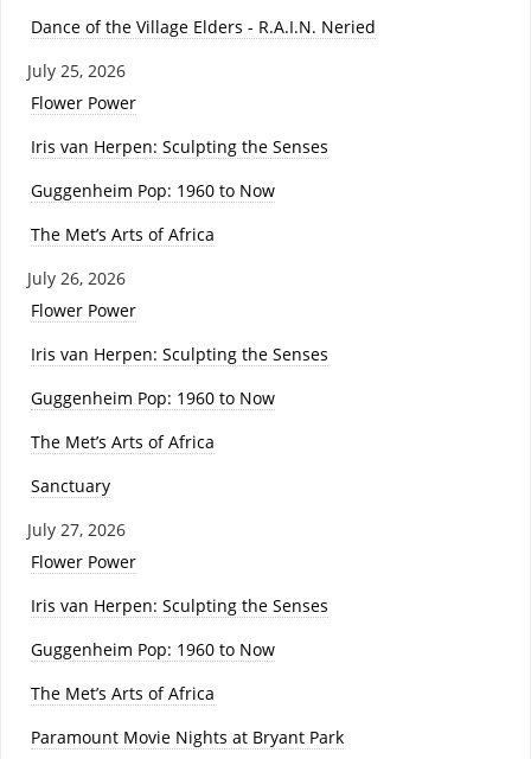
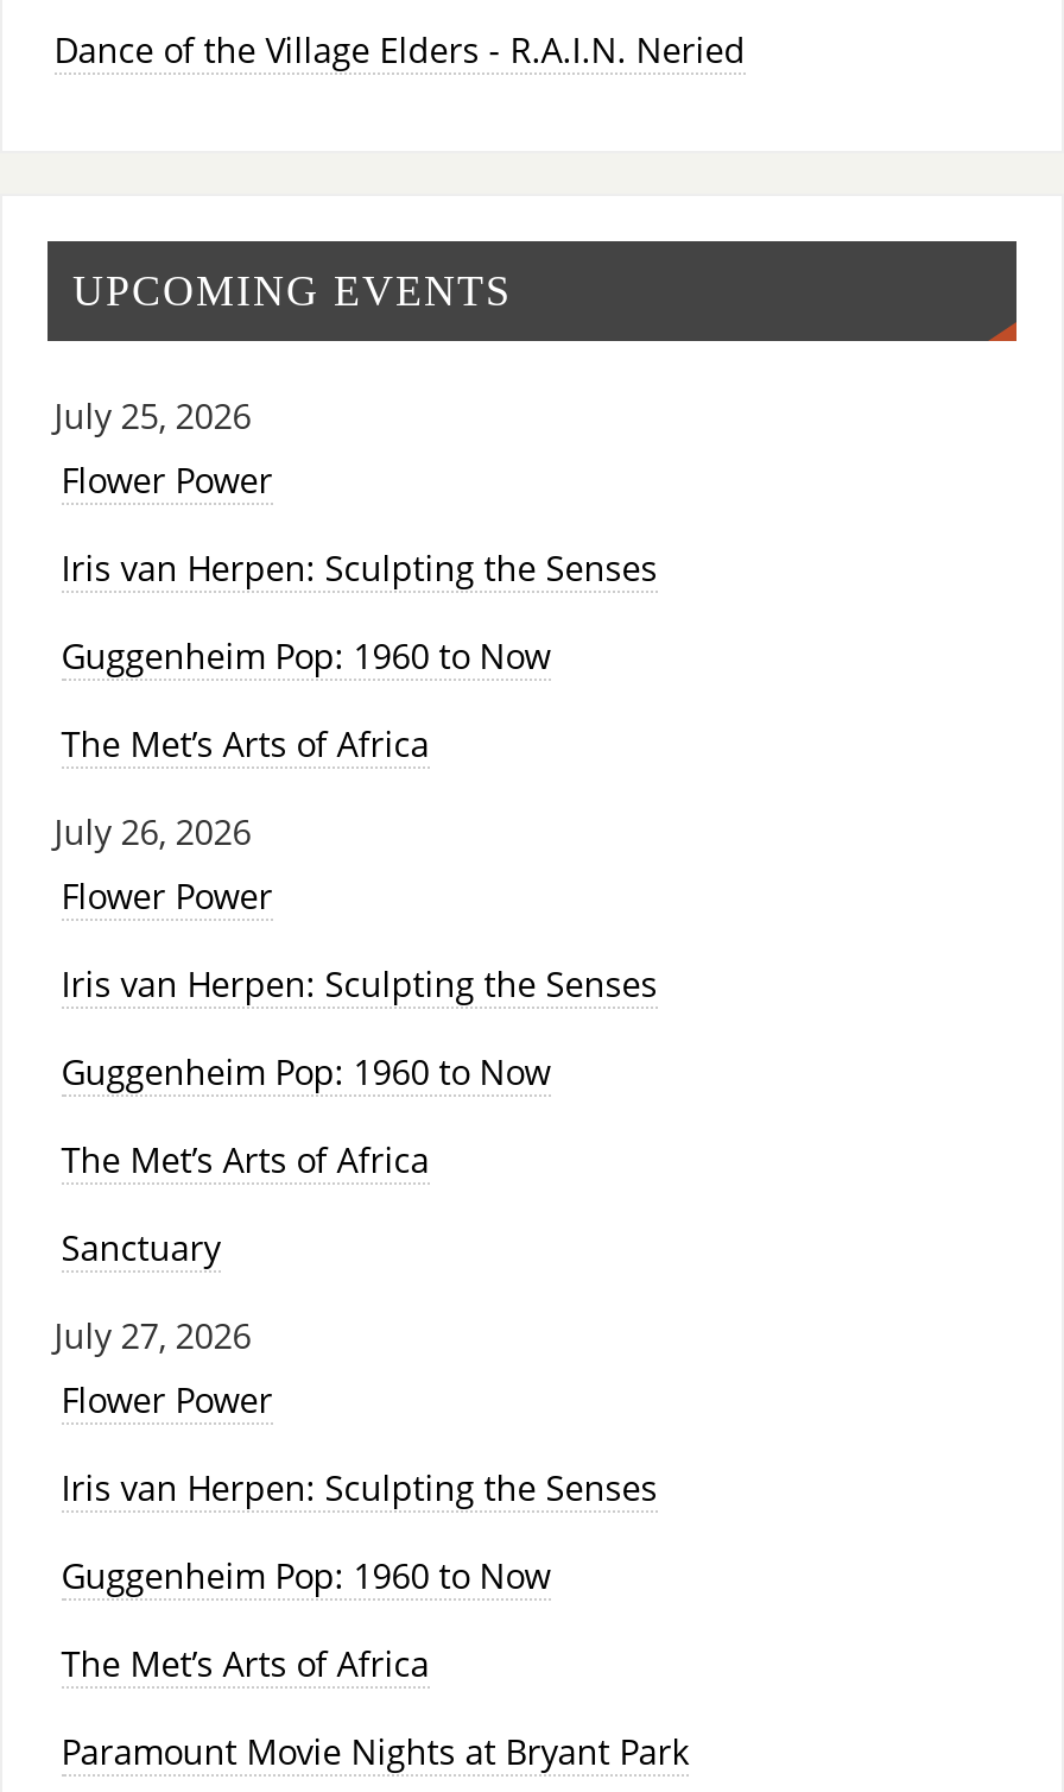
none -> [72,266,512,313] UPCOMING EVENTS

